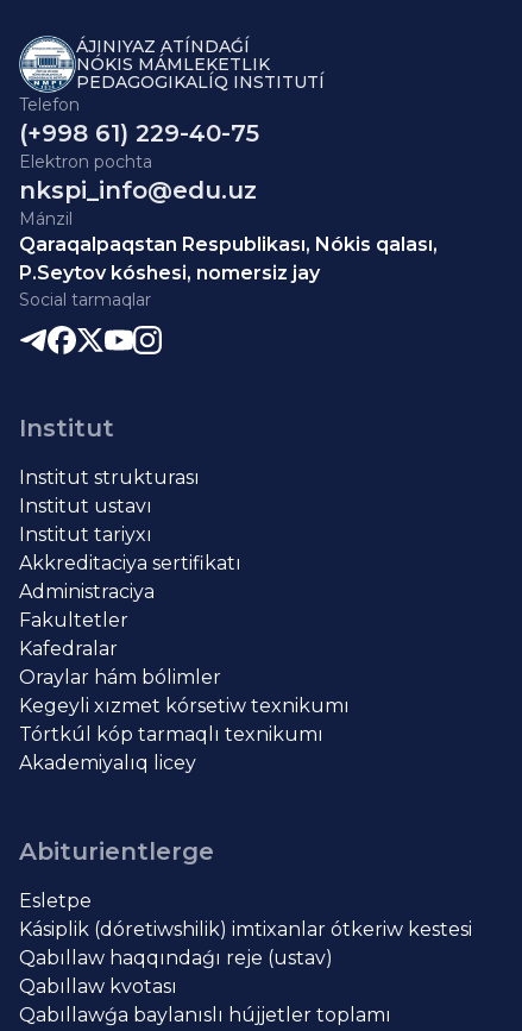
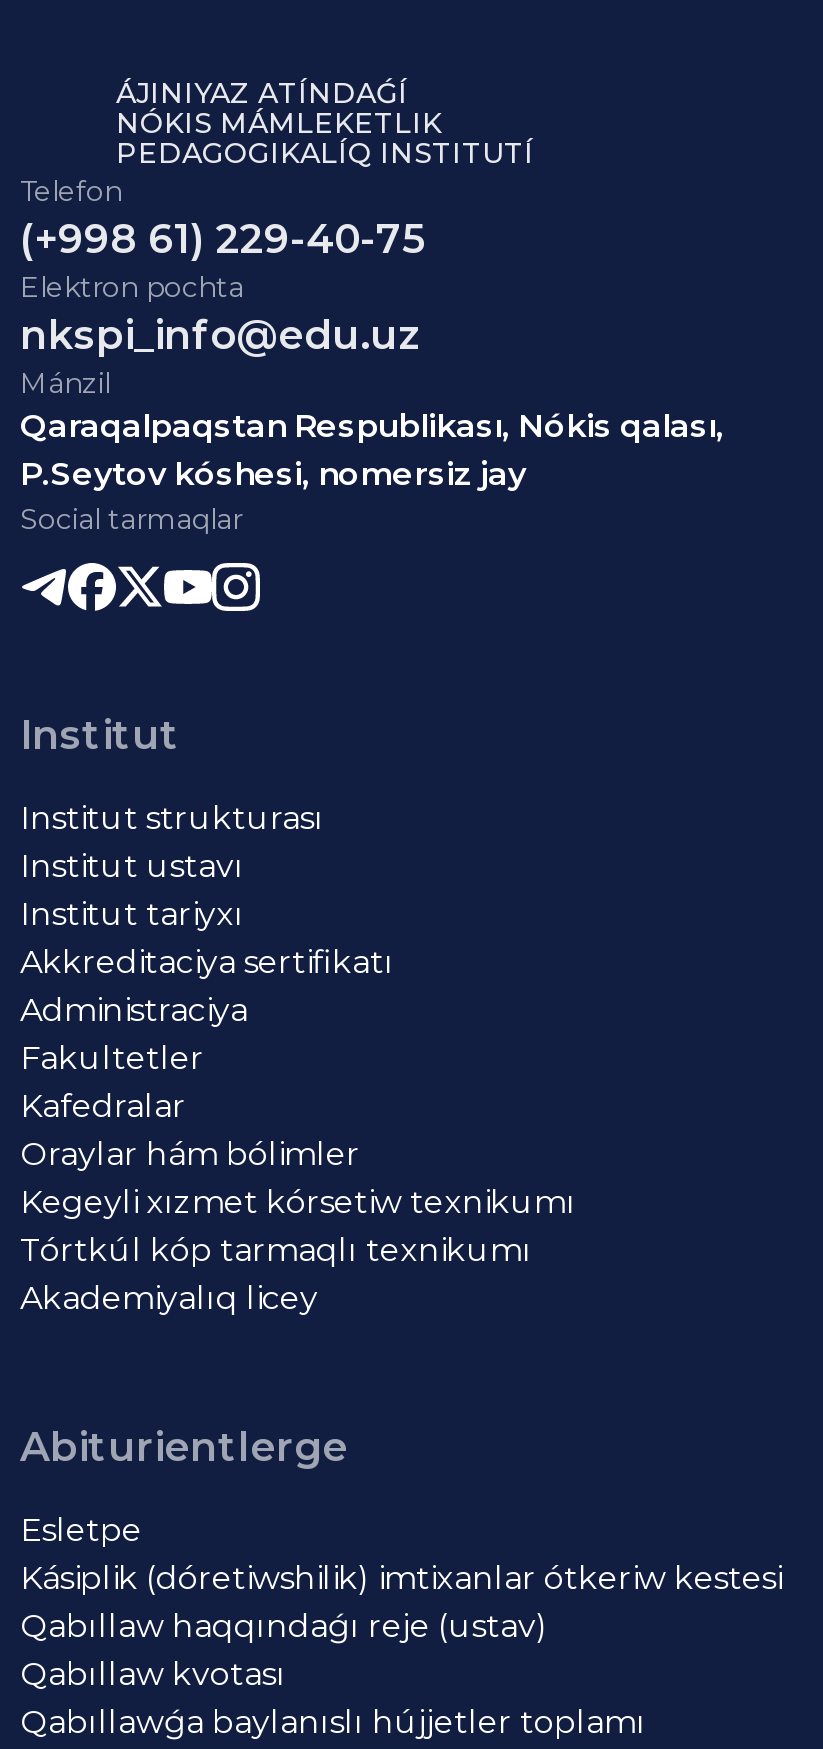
[18,34,73,92] [image] -> none

